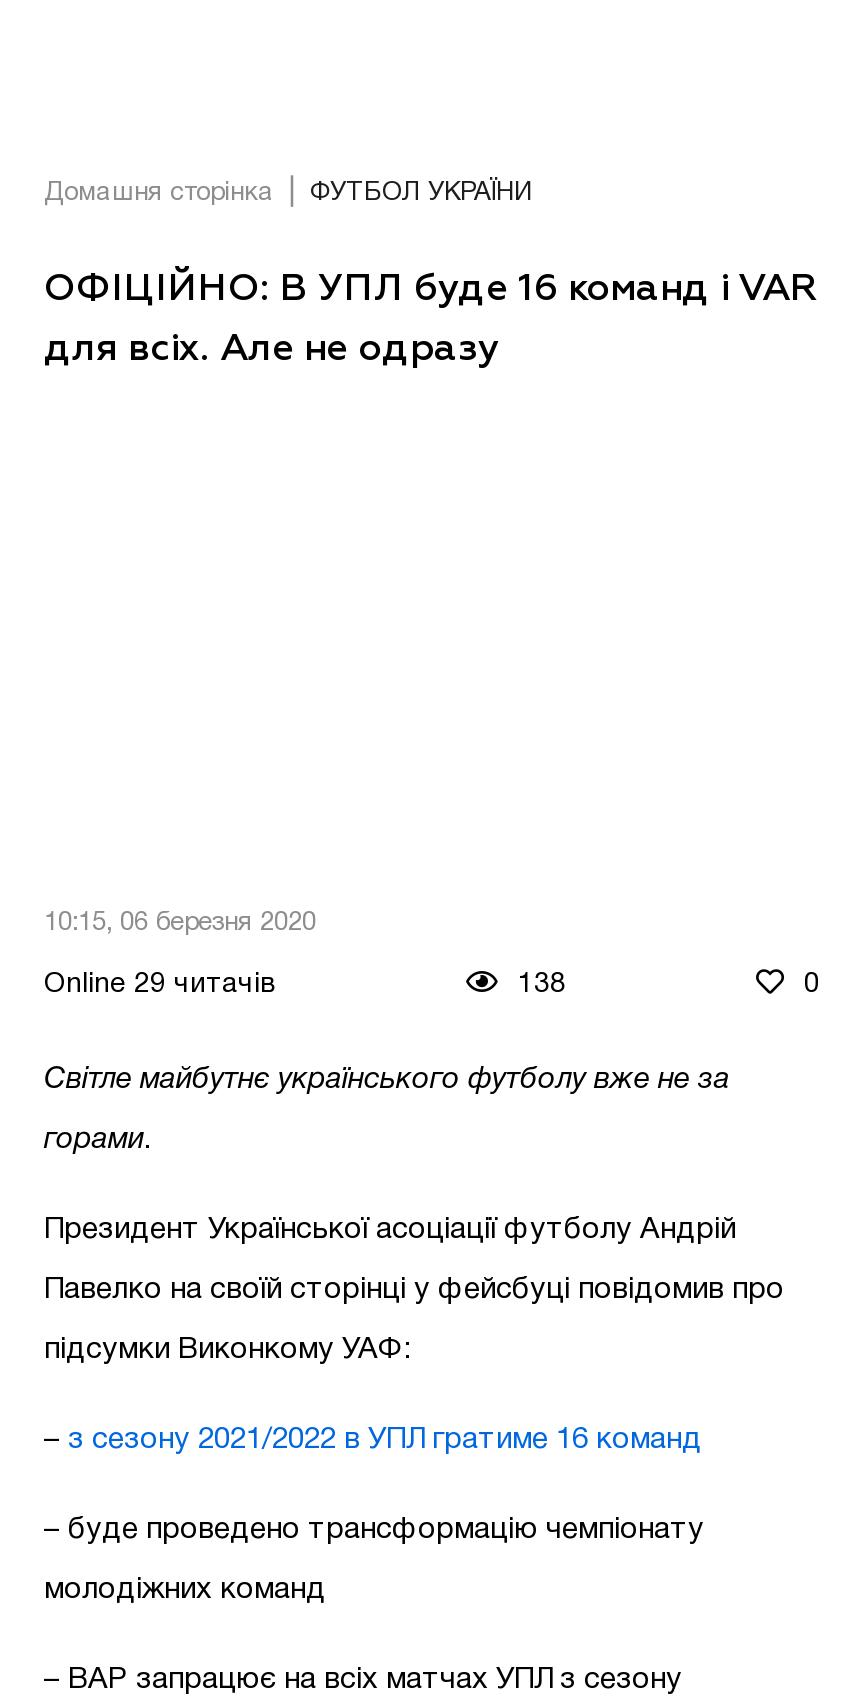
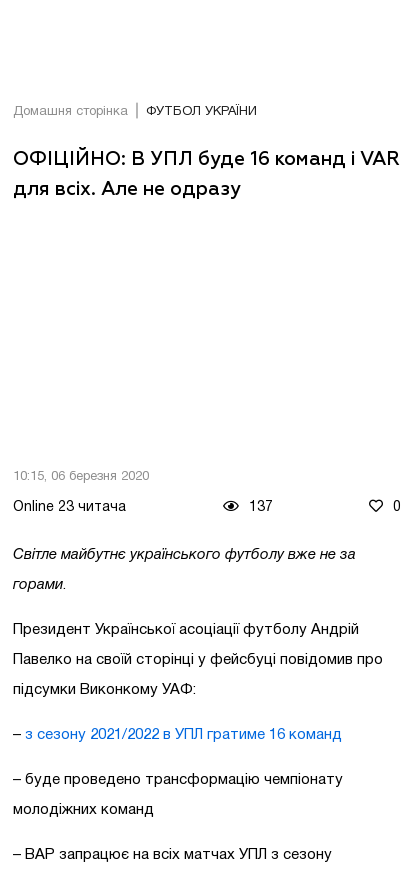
[44,972,276,998] Online 29 читачів -> [13,501,126,514] Online 23 читача
[518,972,566,998] 138 -> [248,501,272,514] 137

